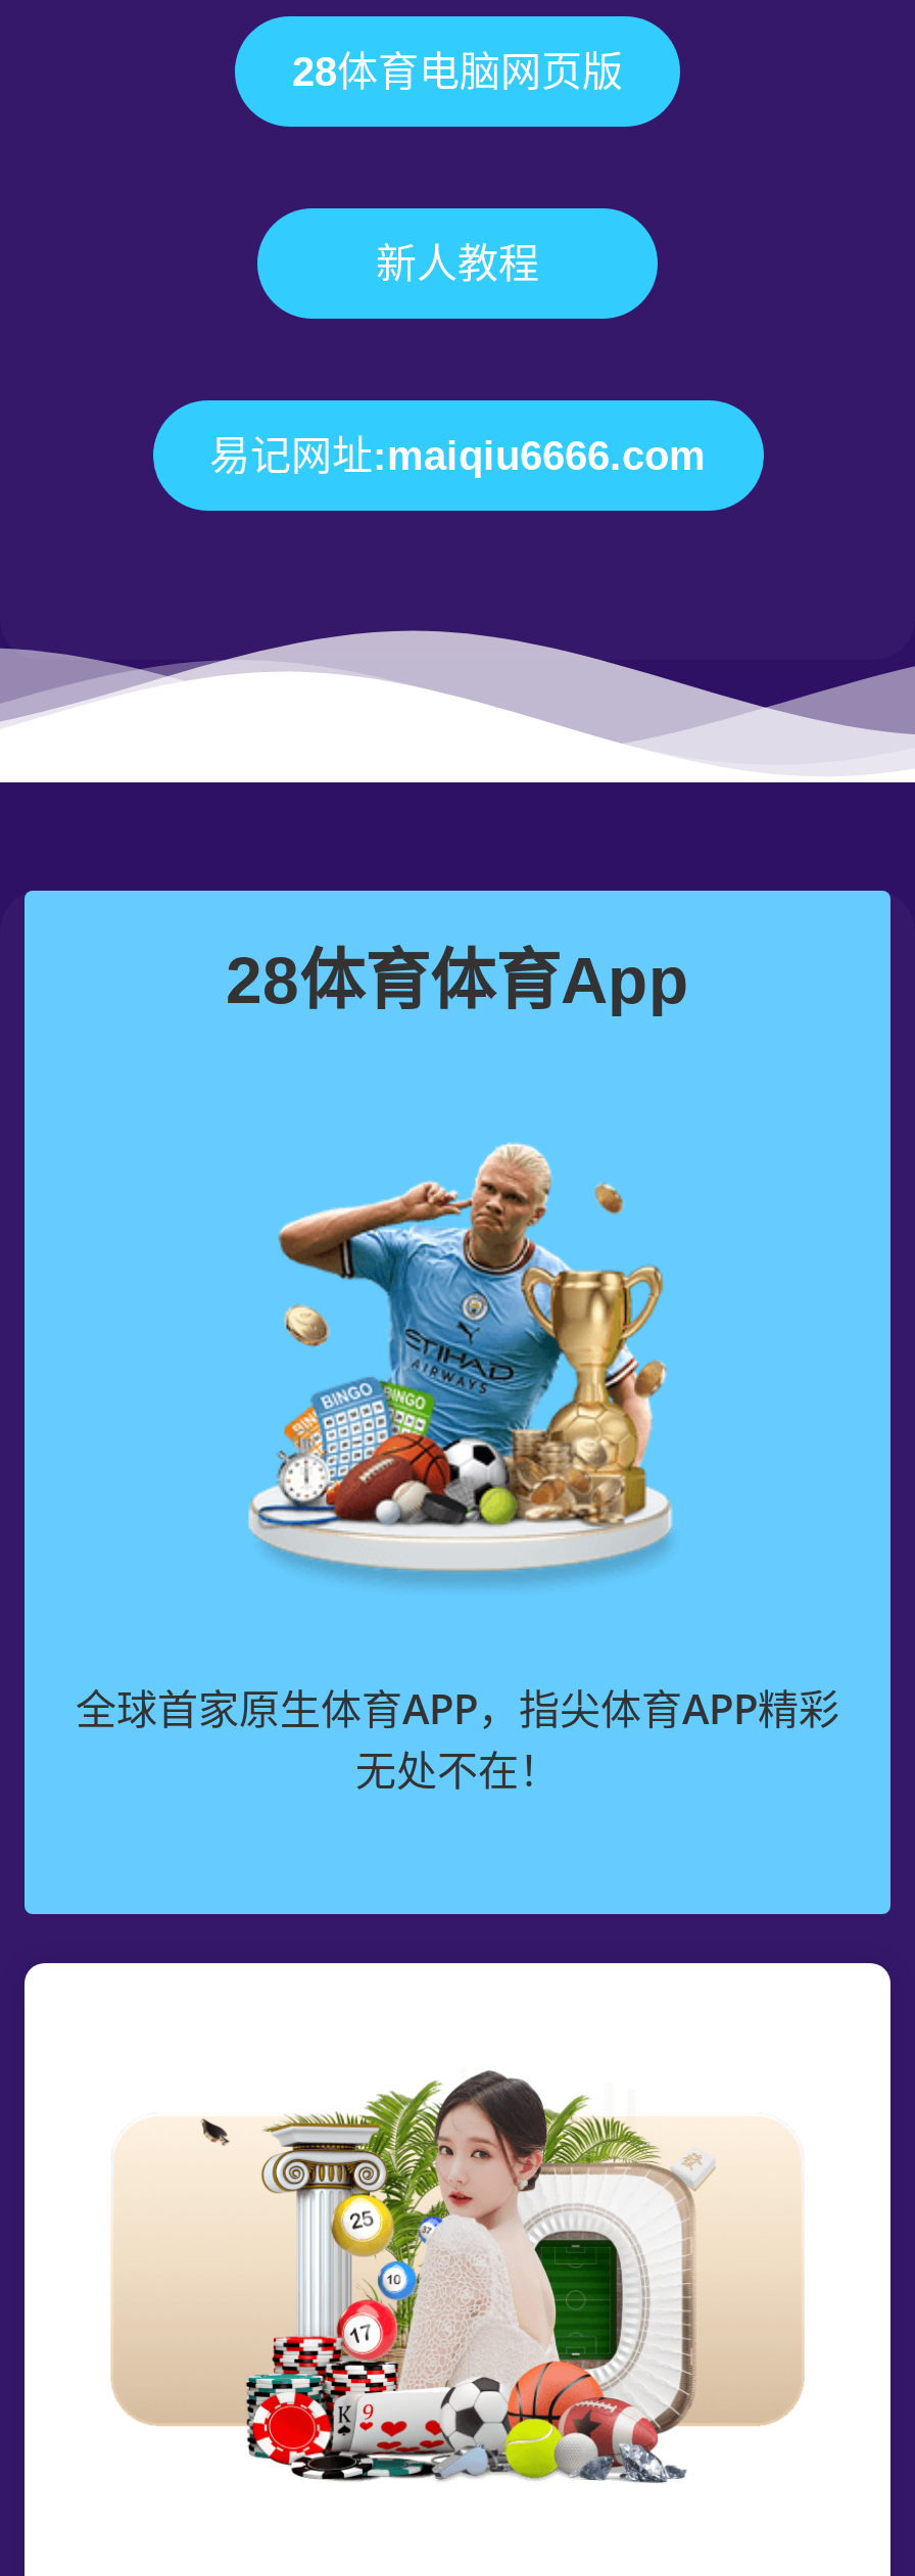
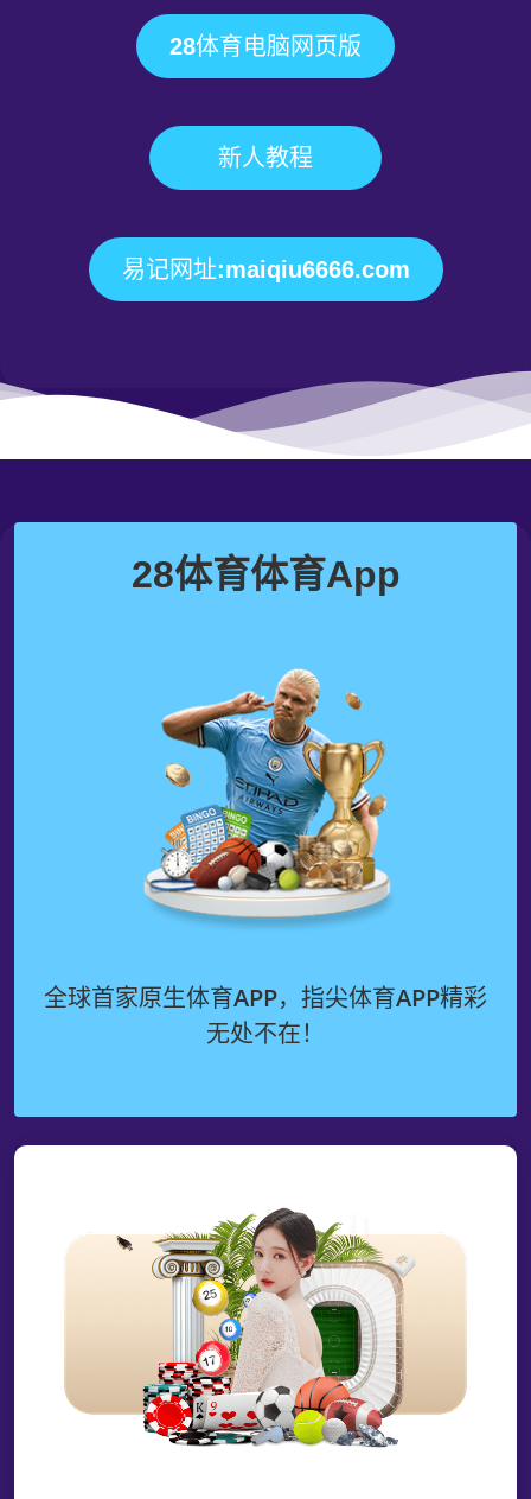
[6,629,909,766] [image] -> [4,370,527,449] [image]

